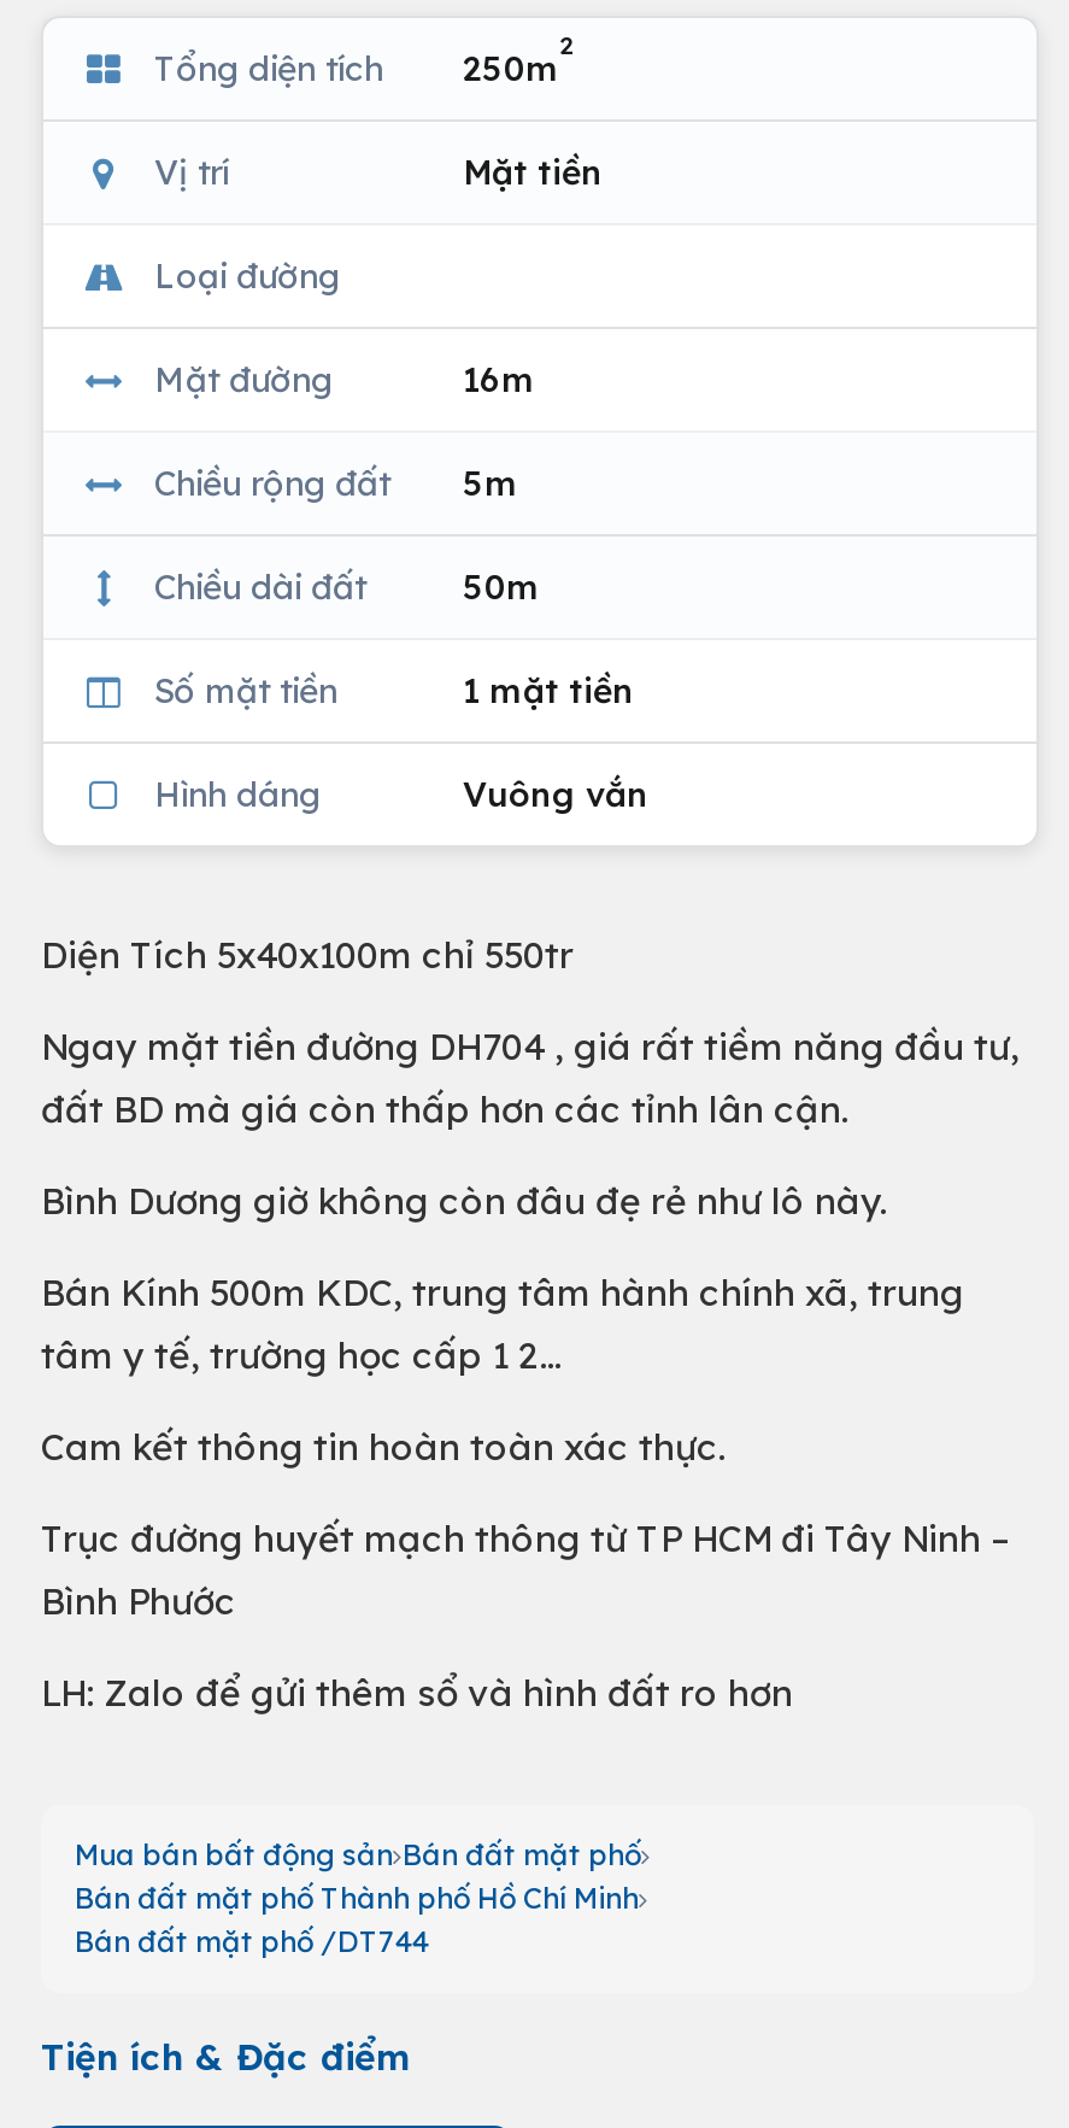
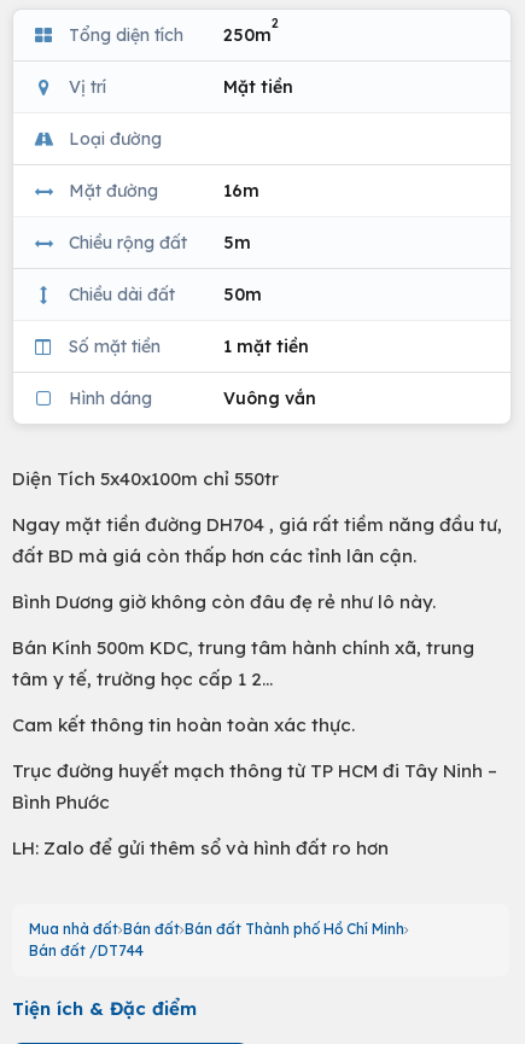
[75,1836,641,1959] Mua bán bất động sản Bán đất mặt phố | Bán đất mặt phố Thành phố Hồ Chí Minh | Bán đất mặt phố /DT744 -> [29,920,404,960] Mua nhà đất Bán đất Bán đất Thành phố Hồ Chí Minh | Bán đất /DT744

